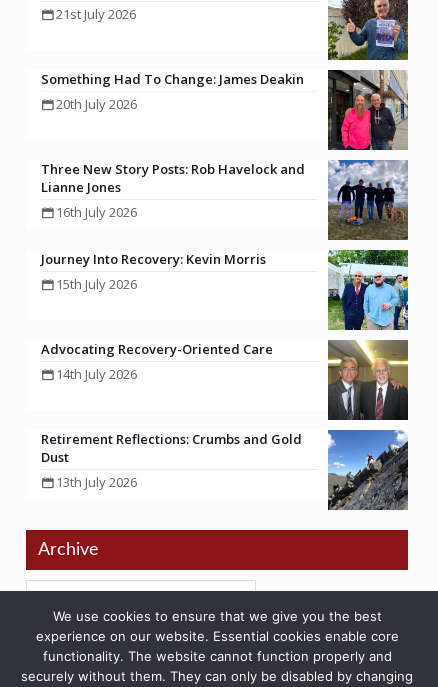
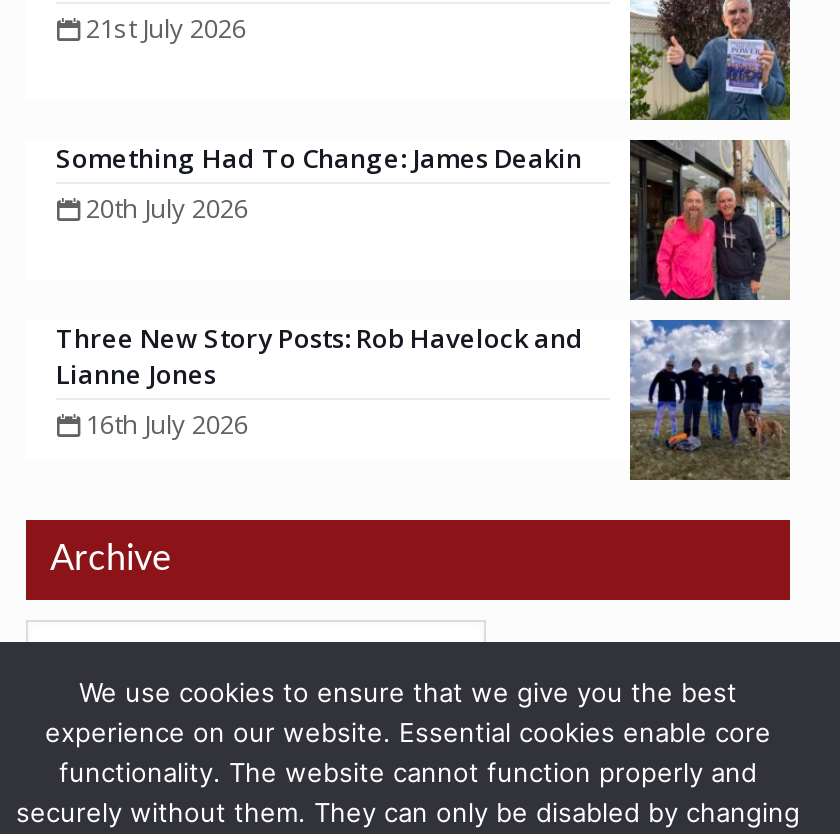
[41,250,266,293] Journey Into Recovery: Kevin Morris | 15th July 2026 -> none
[327,249,409,331] [image] -> none
[41,340,273,383] Advocating Recovery-Oriented Care | 14th July 2026 -> none
[41,340,409,491] [image] | Retirement Reflections: Crumbs and Gold | Dust | 13th July 2026 -> none
[328,430,408,510] [image] -> none

